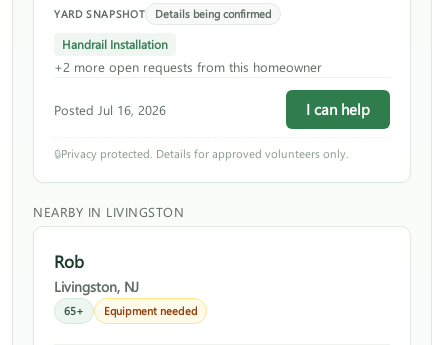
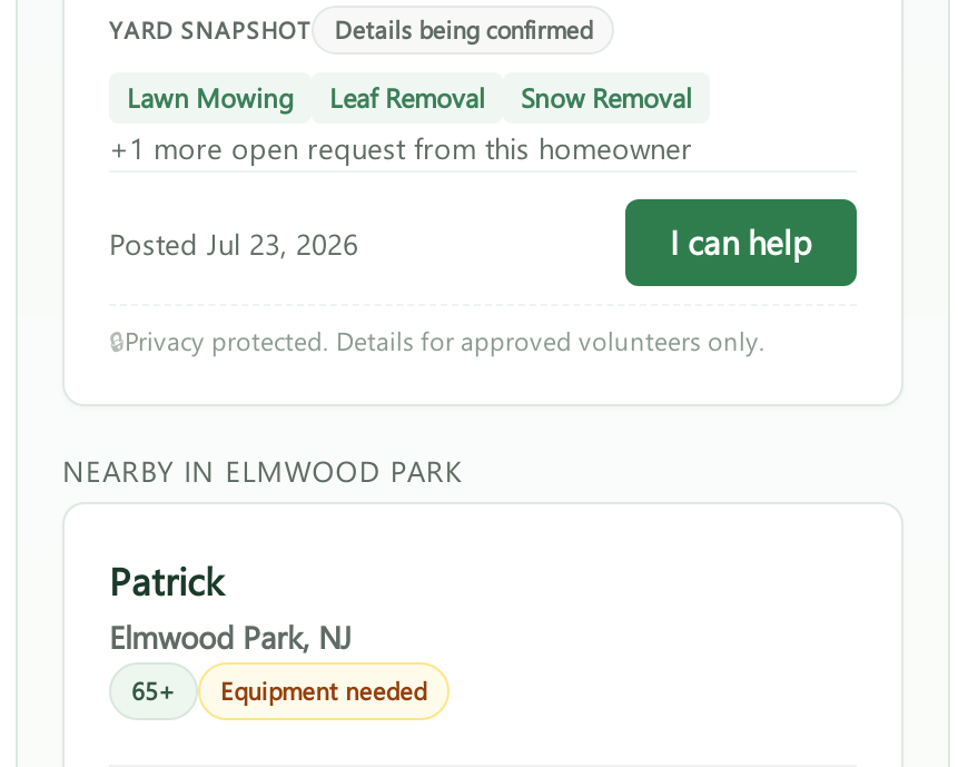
[54,36,322,75] Handrail Installation | +2 more open requests from this homeowner -> [109,79,692,166] Lawn Mowing | Leaf Removal | Snow Removal | +1 more open request from this homeowner
[54,101,166,118] Posted Jul 16, 2026 -> [109,224,358,262] Posted Jul 23, 2026
[33,203,184,220] NEARBY IN LIVINGSTON -> [62,451,464,489] NEARBY IN ELMWOOD PARK
[54,250,139,296] Rob | Livingston, NJ -> [109,555,352,658] Patrick | Elmwood Park, NJ

